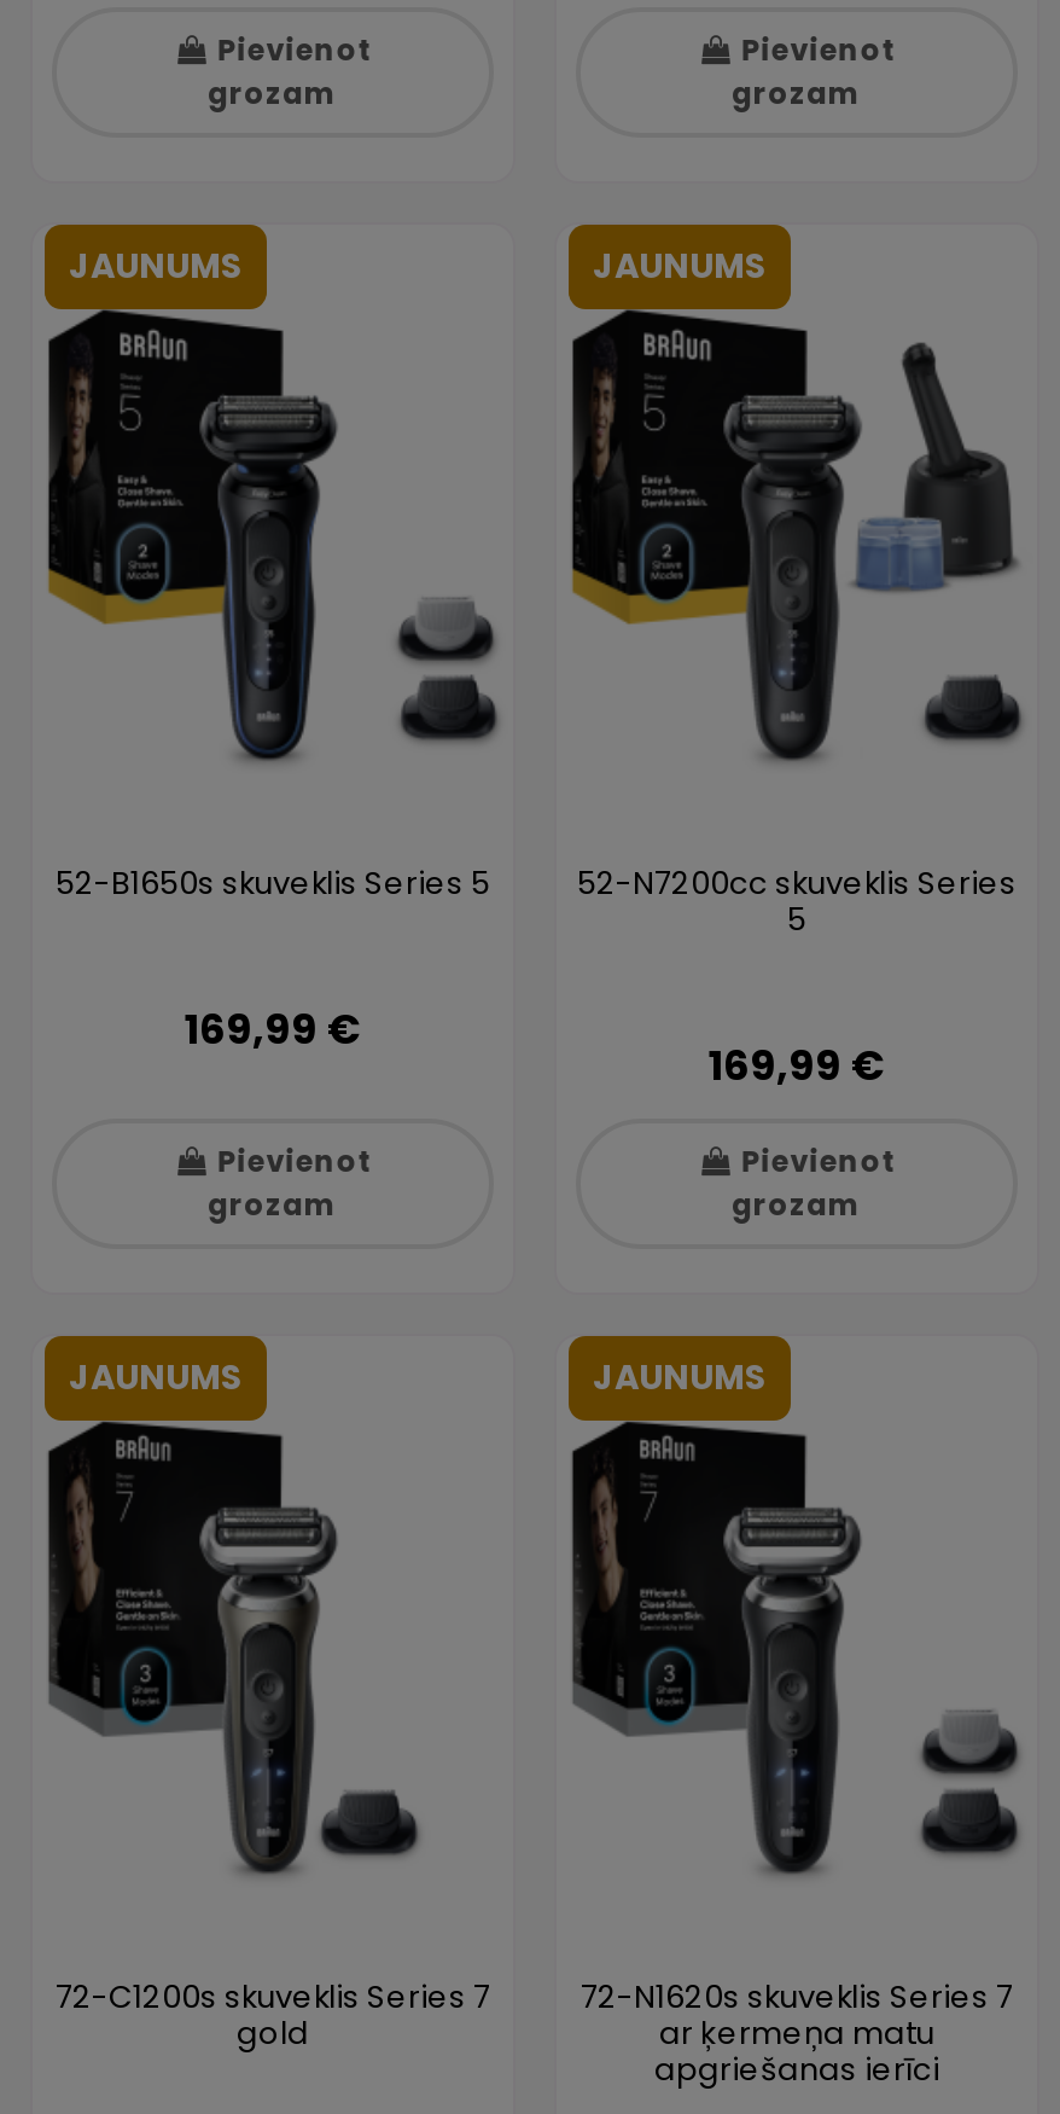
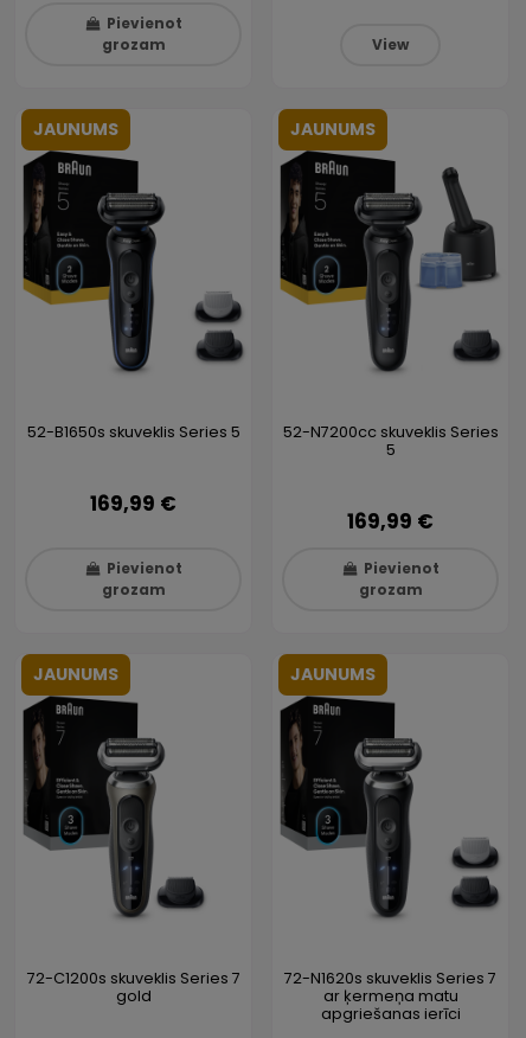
[732,29,896,114] Pievienot | grozam -> [372,34,409,55] View

